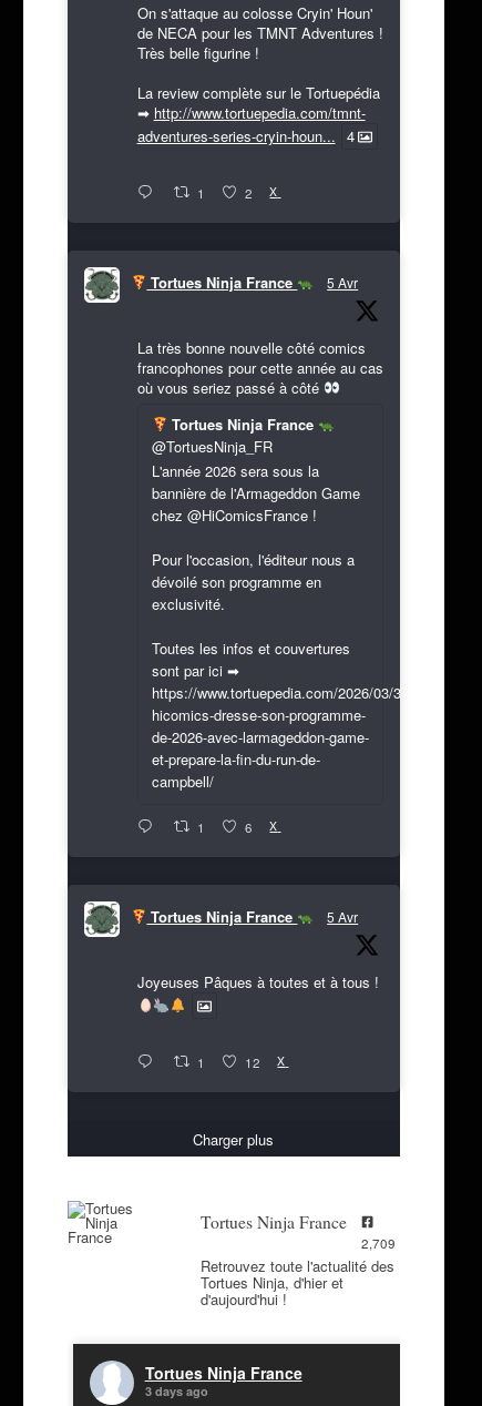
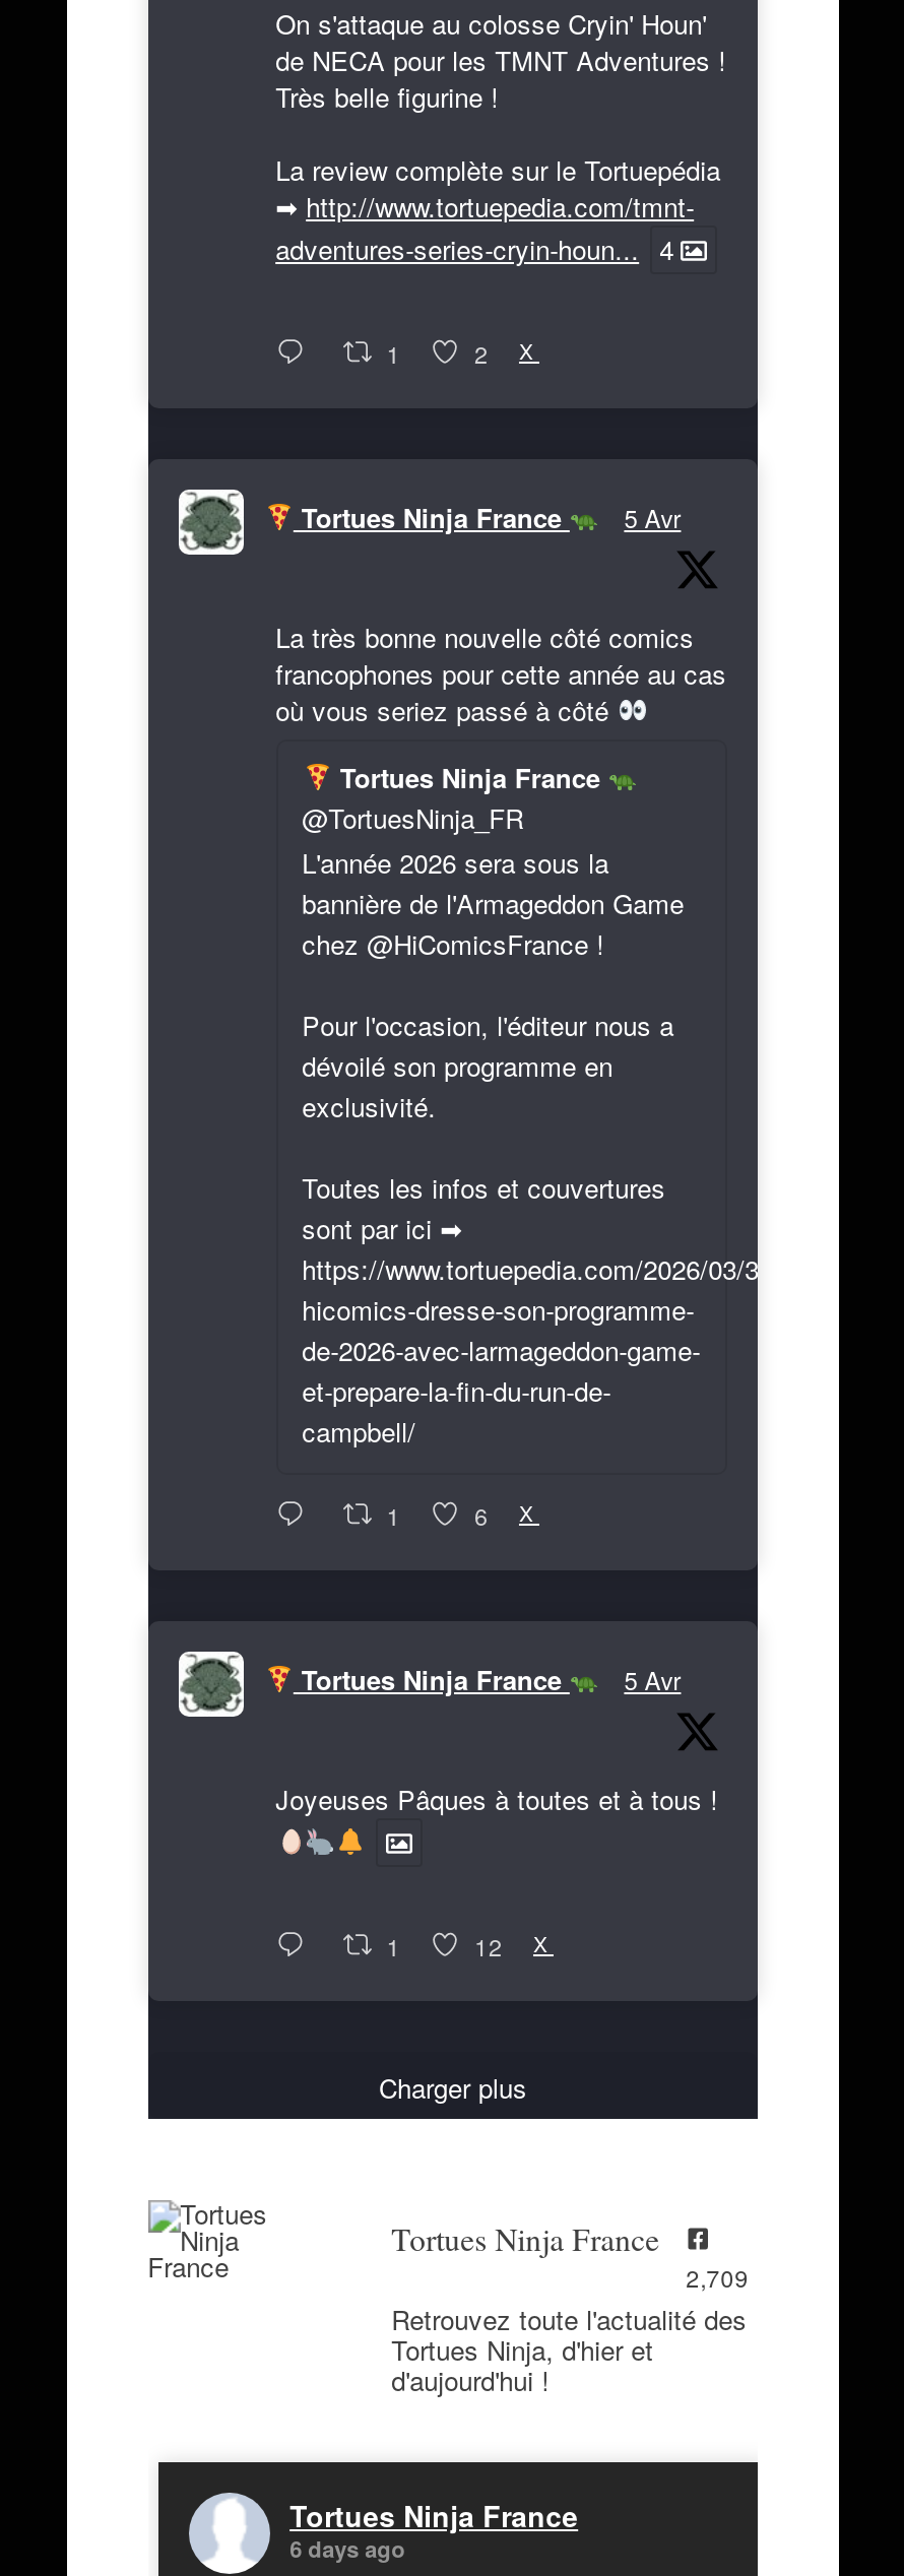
[145,1383,208,1399] 3 days ago -> [290,2534,405,2564] 6 days ago

